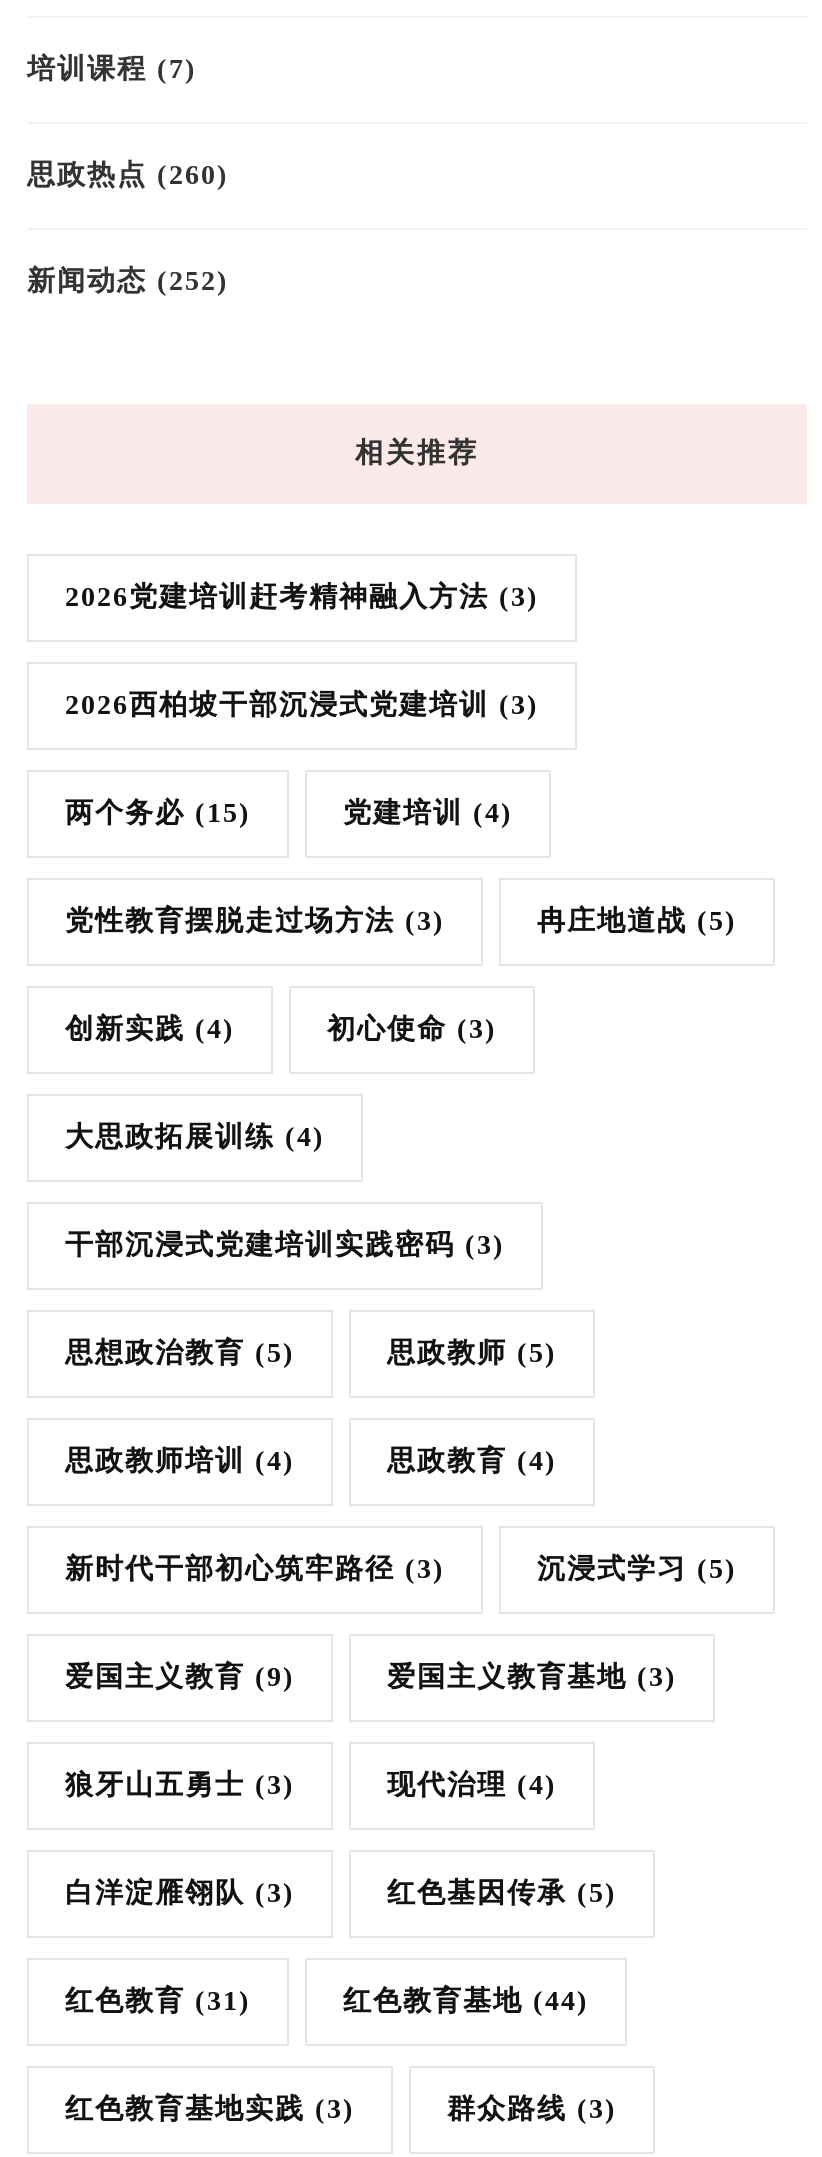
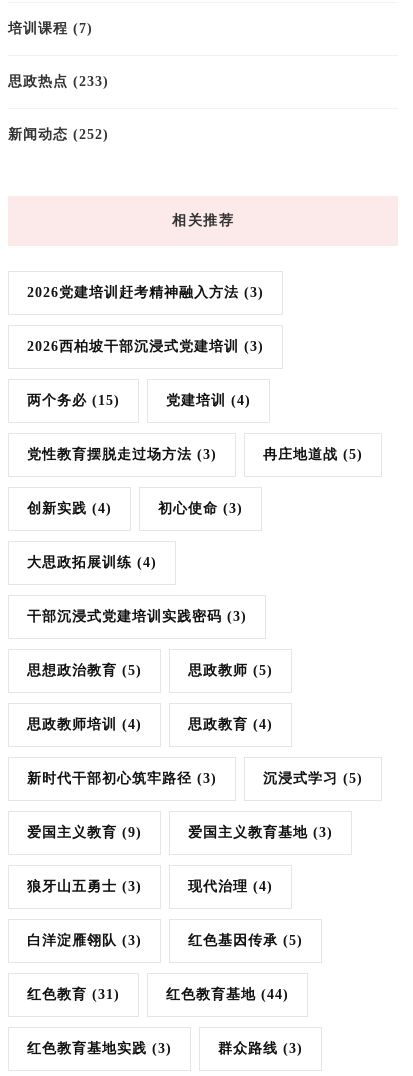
[27,160,229,190] 思政热点(260) -> [8,74,109,89] 思政热点(233)

